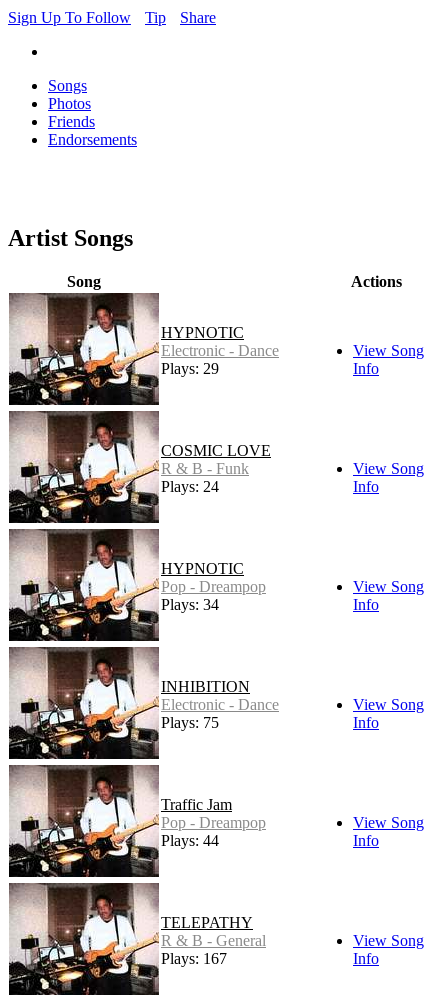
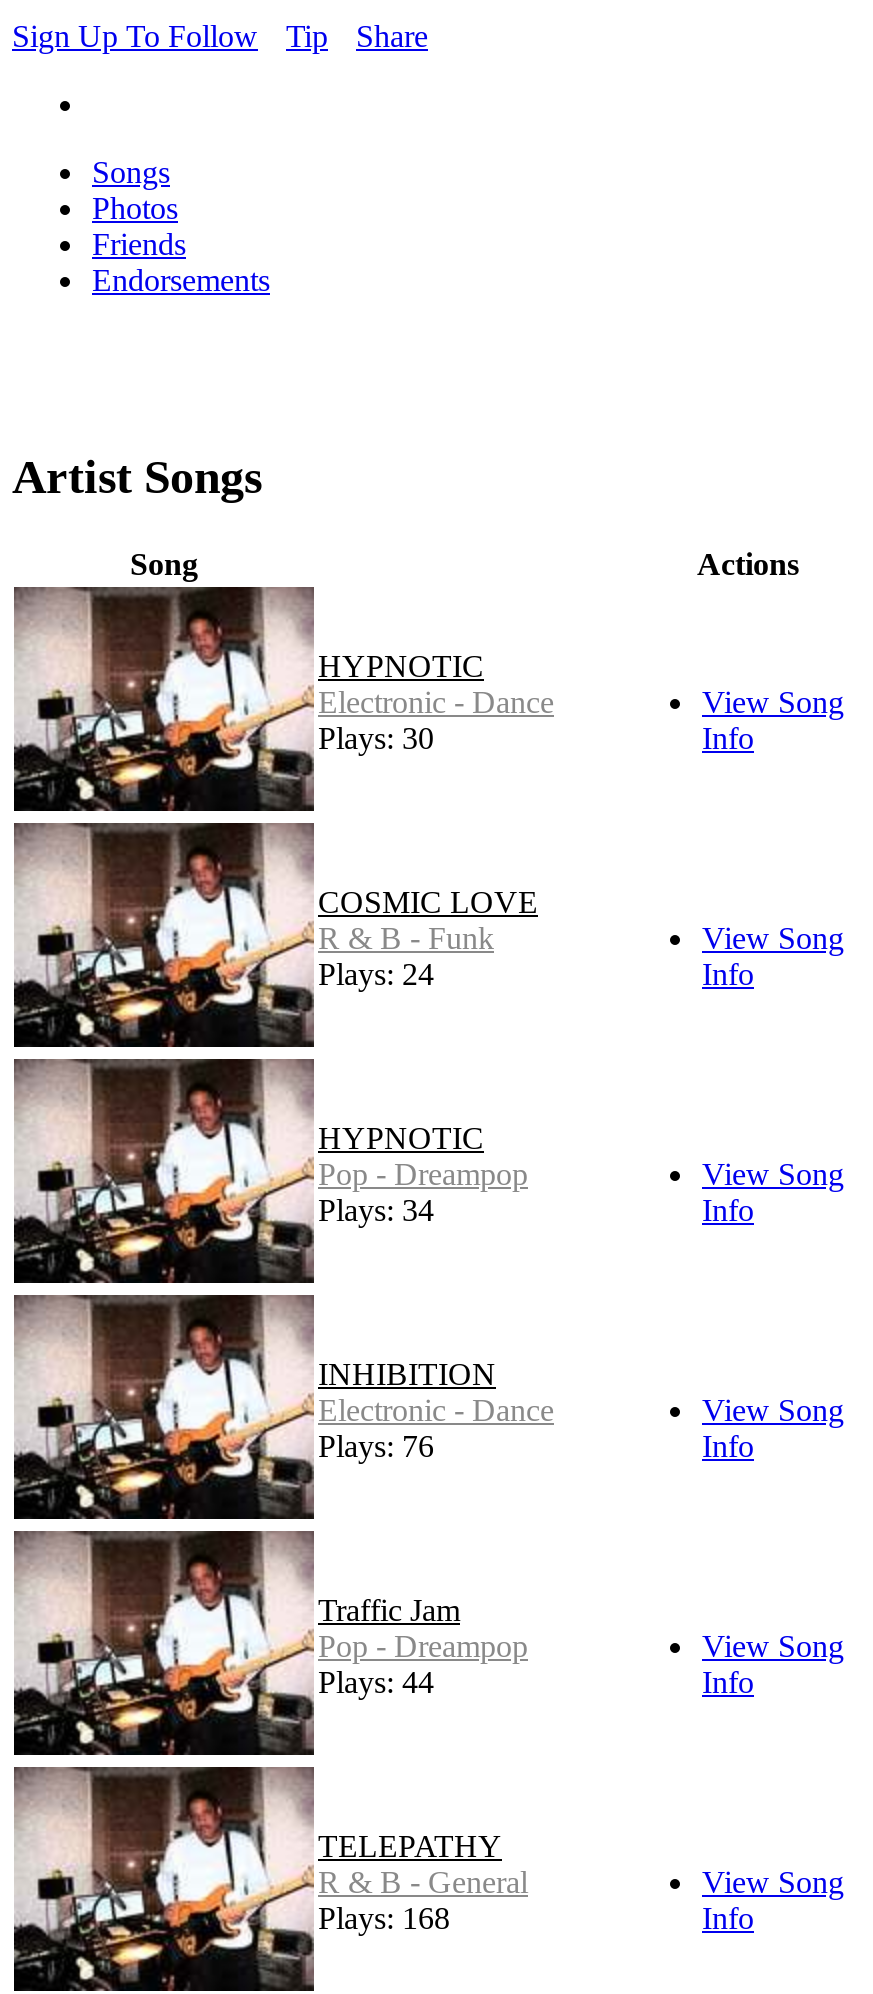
[161,360,219,377] Plays: 29 -> [318,721,434,755] Plays: 30
[161,714,219,731] Plays: 75 -> [318,1429,434,1463] Plays: 76
[161,950,227,967] Plays: 167 -> [318,1901,450,1935] Plays: 168

